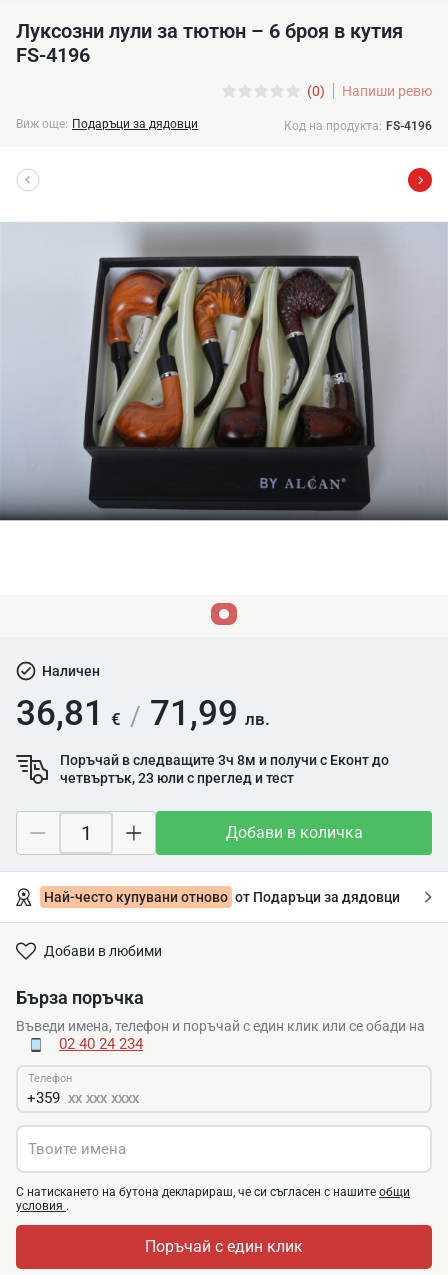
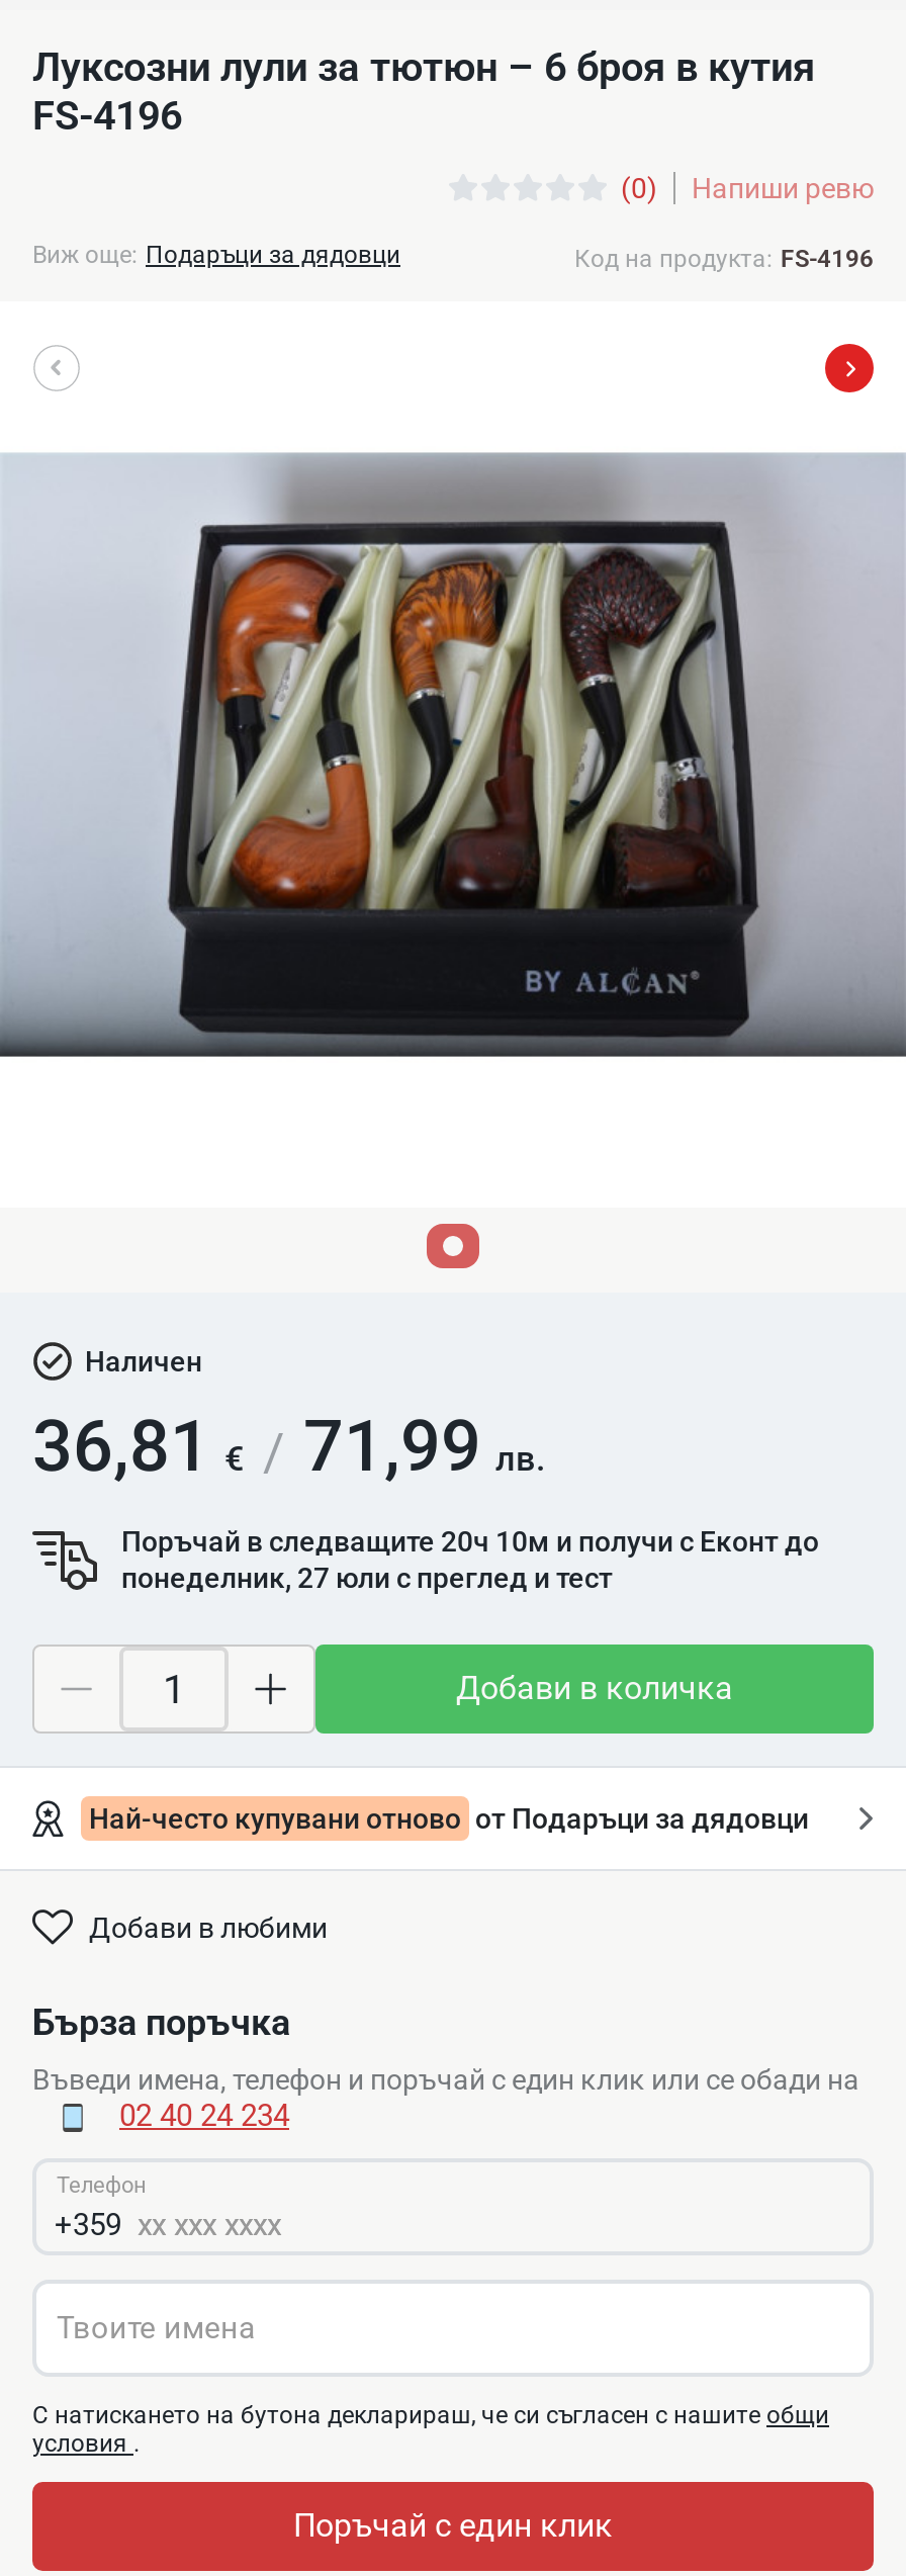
[60,752,389,768] Поръчай в следващите 3ч 8м и получи с Еконт до -> [121,1525,819,1558] Поръчай в следващите 20ч 10м и получи с Еконт до
[60,770,294,786] четвъртък, 23 юли с преглед и тест -> [121,1562,613,1594] понеделник, 27 юли с преглед и тест

